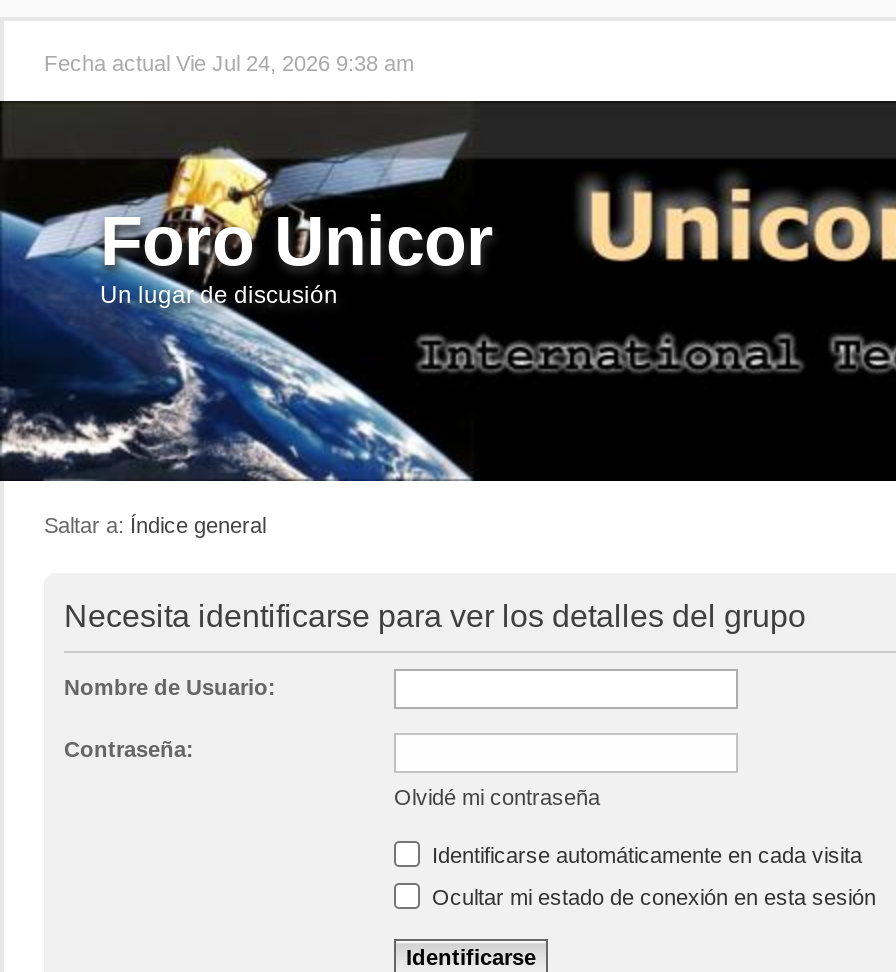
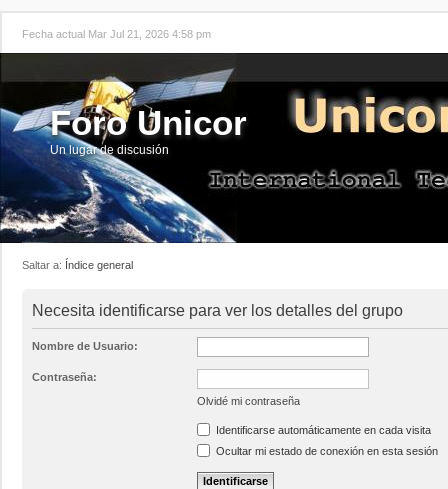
[44,51,414,75] Fecha actual Vie Jul 24, 2026 9:38 am -> [22,28,211,40] Fecha actual Mar Jul 21, 2026 4:58 pm

